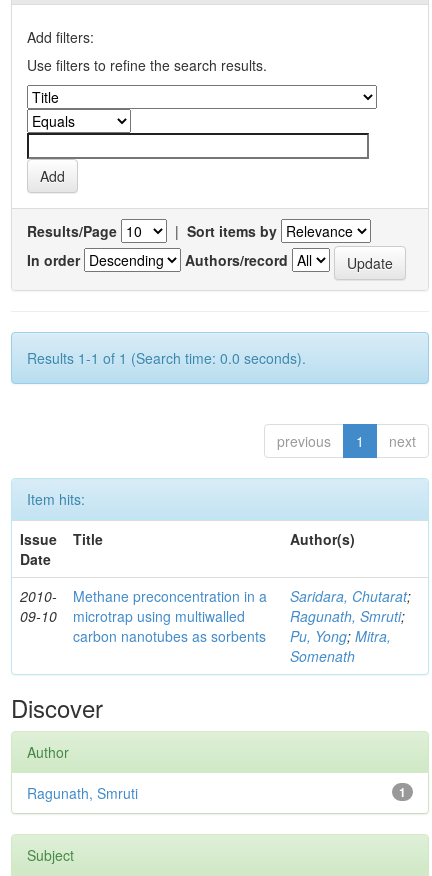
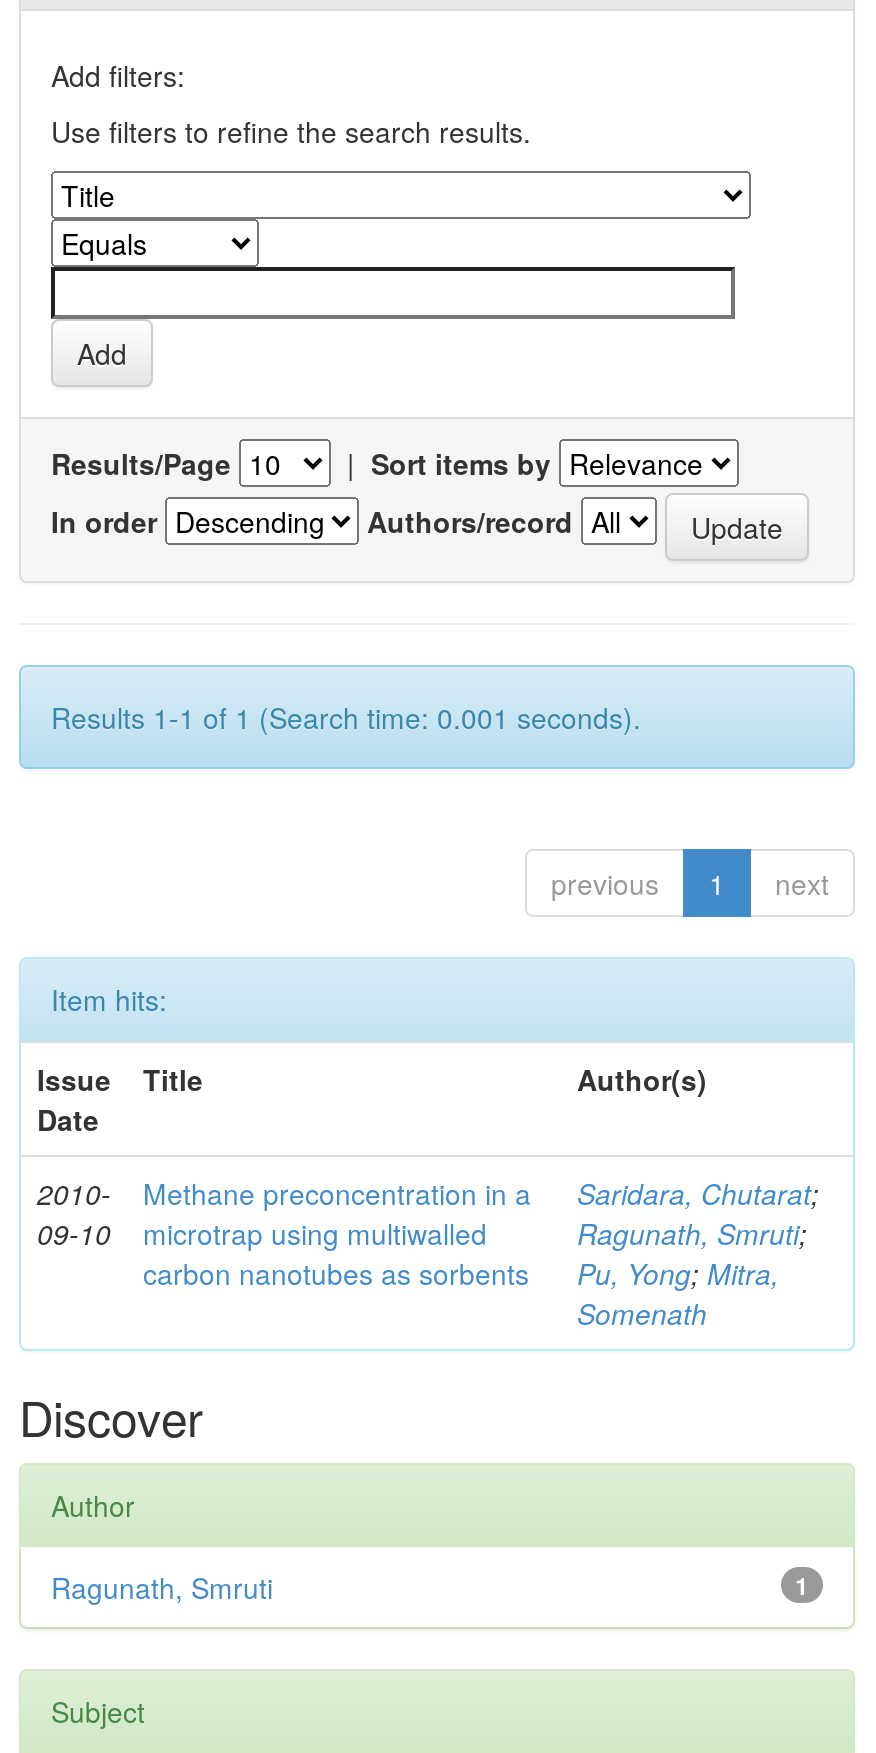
[27,348,306,368] Results 1-1 of 1 (Search time: 0.0 seconds). -> [51,697,641,737] Results 1-1 of 1 (Search time: 0.001 seconds).

